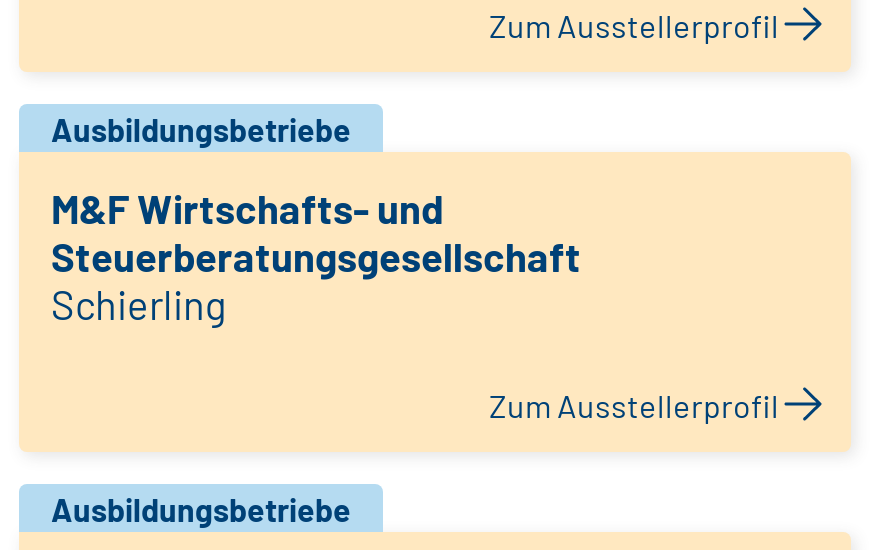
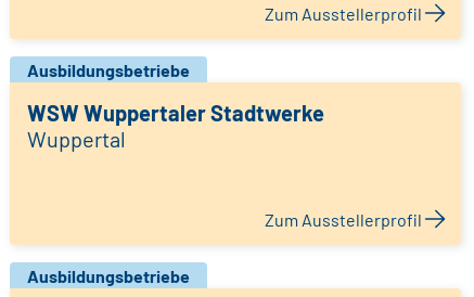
[51,184,581,328] M&F Wirtschafts- und | Steuerberatungsgesellschaft | Schierling -> [27,100,324,152] WSW Wuppertaler Stadtwerke | Wuppertal

